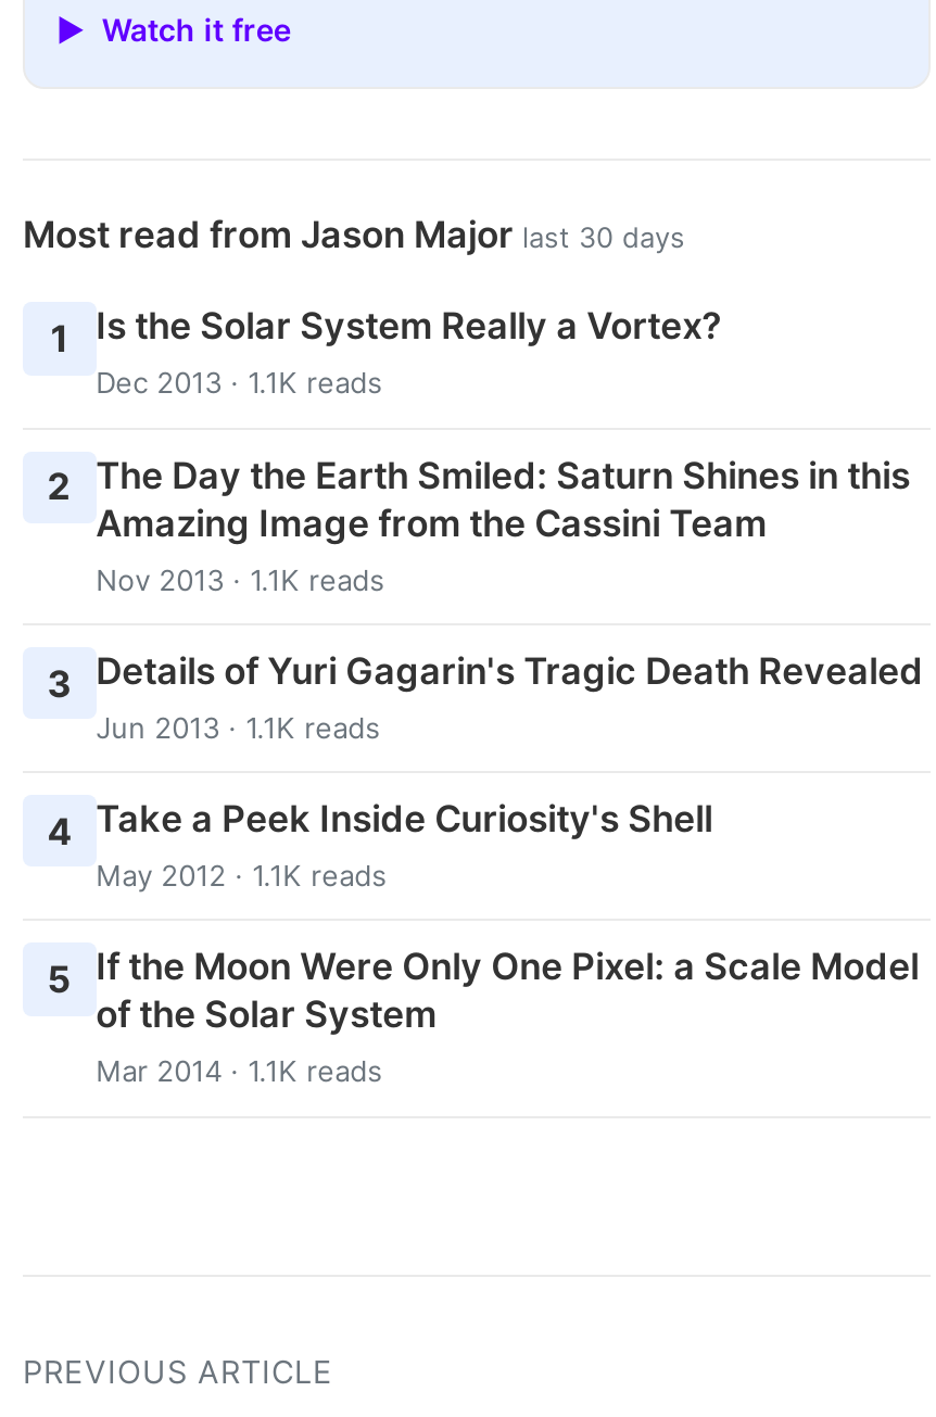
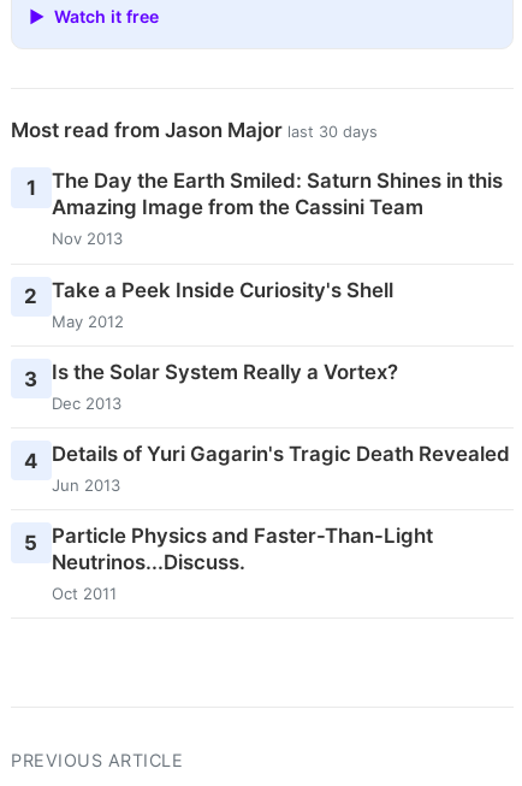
[47,305,910,509] Is the Solar System Really a Vortex? | Dec 2013 · 1.1K reads | 2 The Day the Earth Smiled: Saturn Shines in this -> [51,169,502,193] The Day the Earth Smiled: Saturn Shines in this
moved [96,501,767,544] -> [51,195,423,219]: Amazing Image from the Cassini Team
[47,561,923,1088] Nov 2013 · 1.1K reads | 3 Details of Yuri Gagarin's Tragic Death Revealed | Jun 2013 · 1.1K reads | 4 Take a Peek Inside Curiosity's Shell | May 2012 · 1.1K reads | 5 If the Moon Were Only One Pixel: a Scale Model | of the Solar System | Mar 2014 · 1.1K reads -> [24,229,509,603] Nov 2013 | 2 Take a Peek Inside Curiosity's Shell | May 2012 | 3 Is the Solar System Really a Vortex? | Dec 2013 | 4 Details of Yuri Gagarin's Tragic Death Revealed | Jun 2013 | 5 Particle Physics and Faster-Than-Light | Neutrinos...Discuss. | Oct 2011

